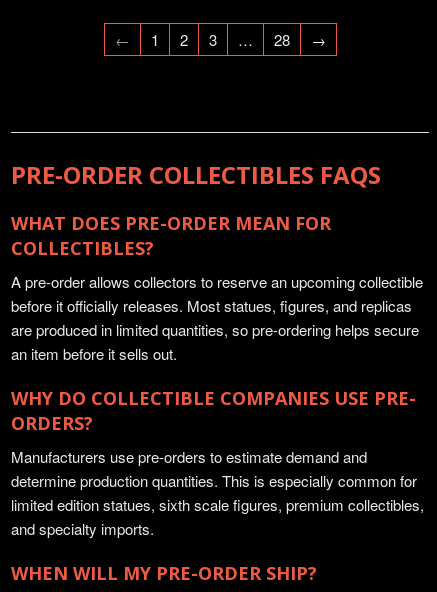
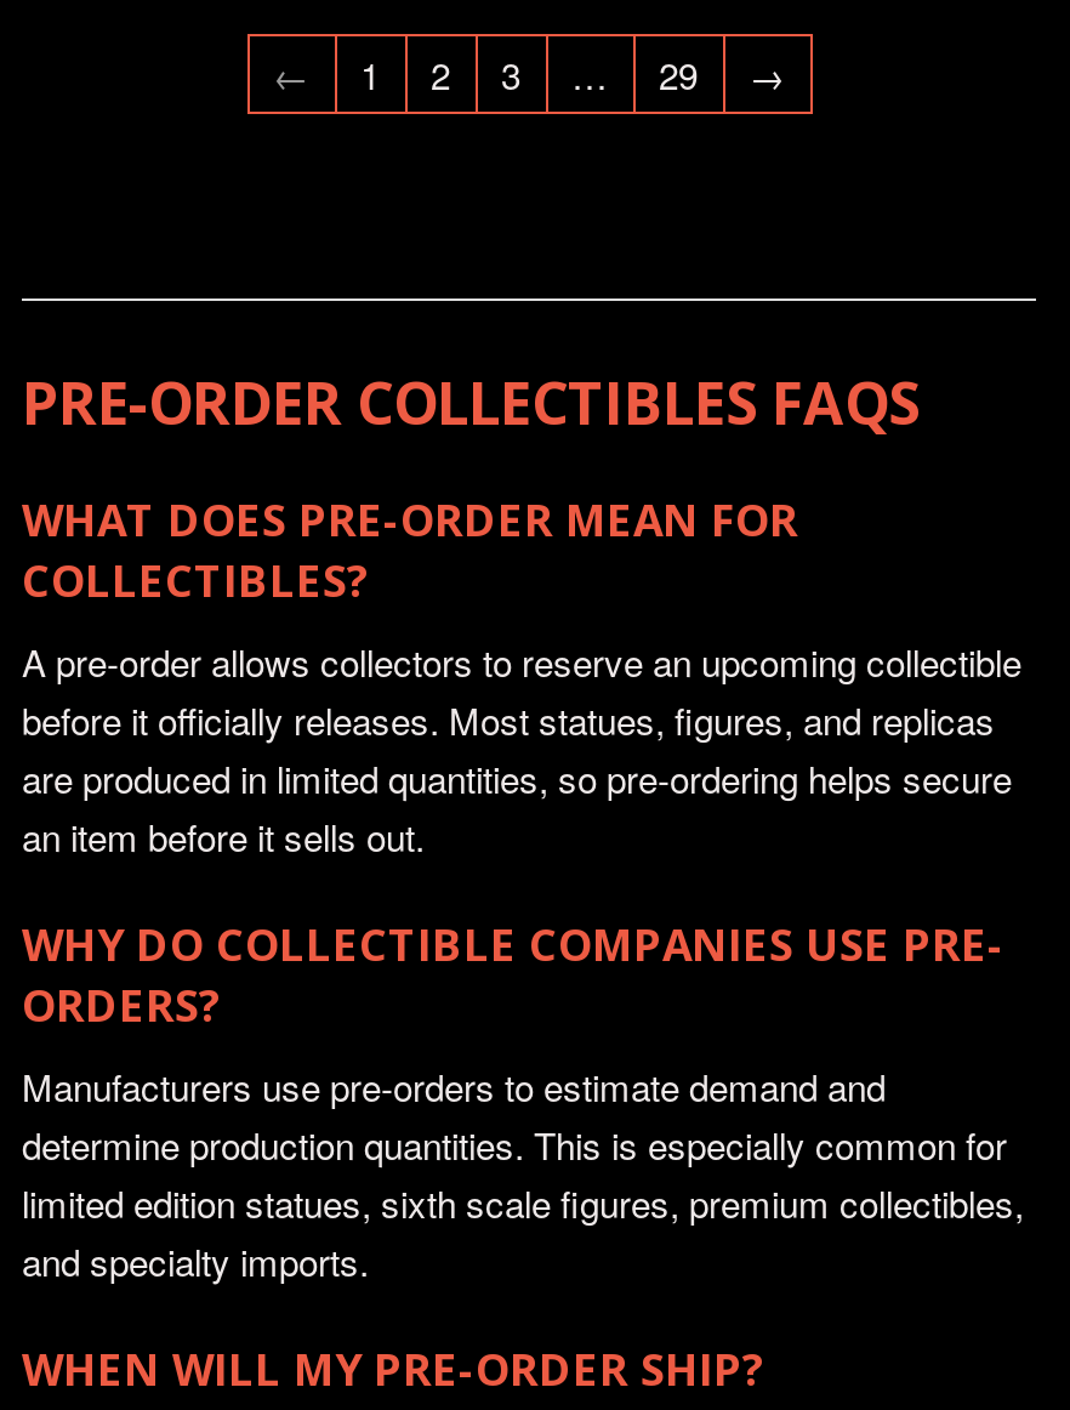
[273,29,289,50] 28 -> [659,50,698,100] 29

